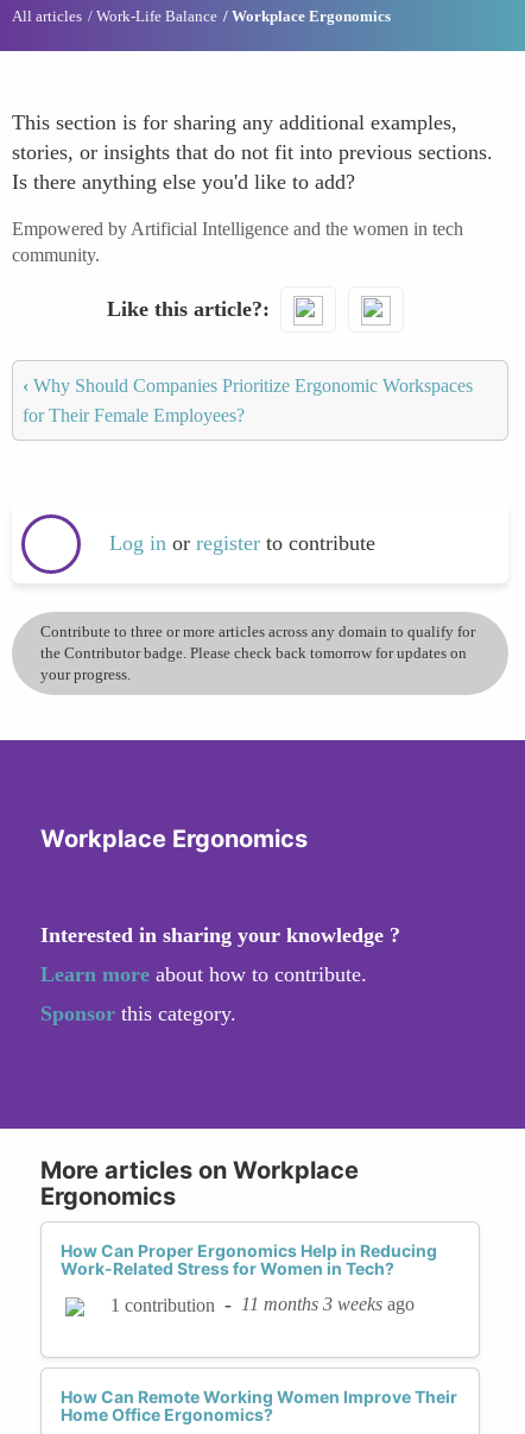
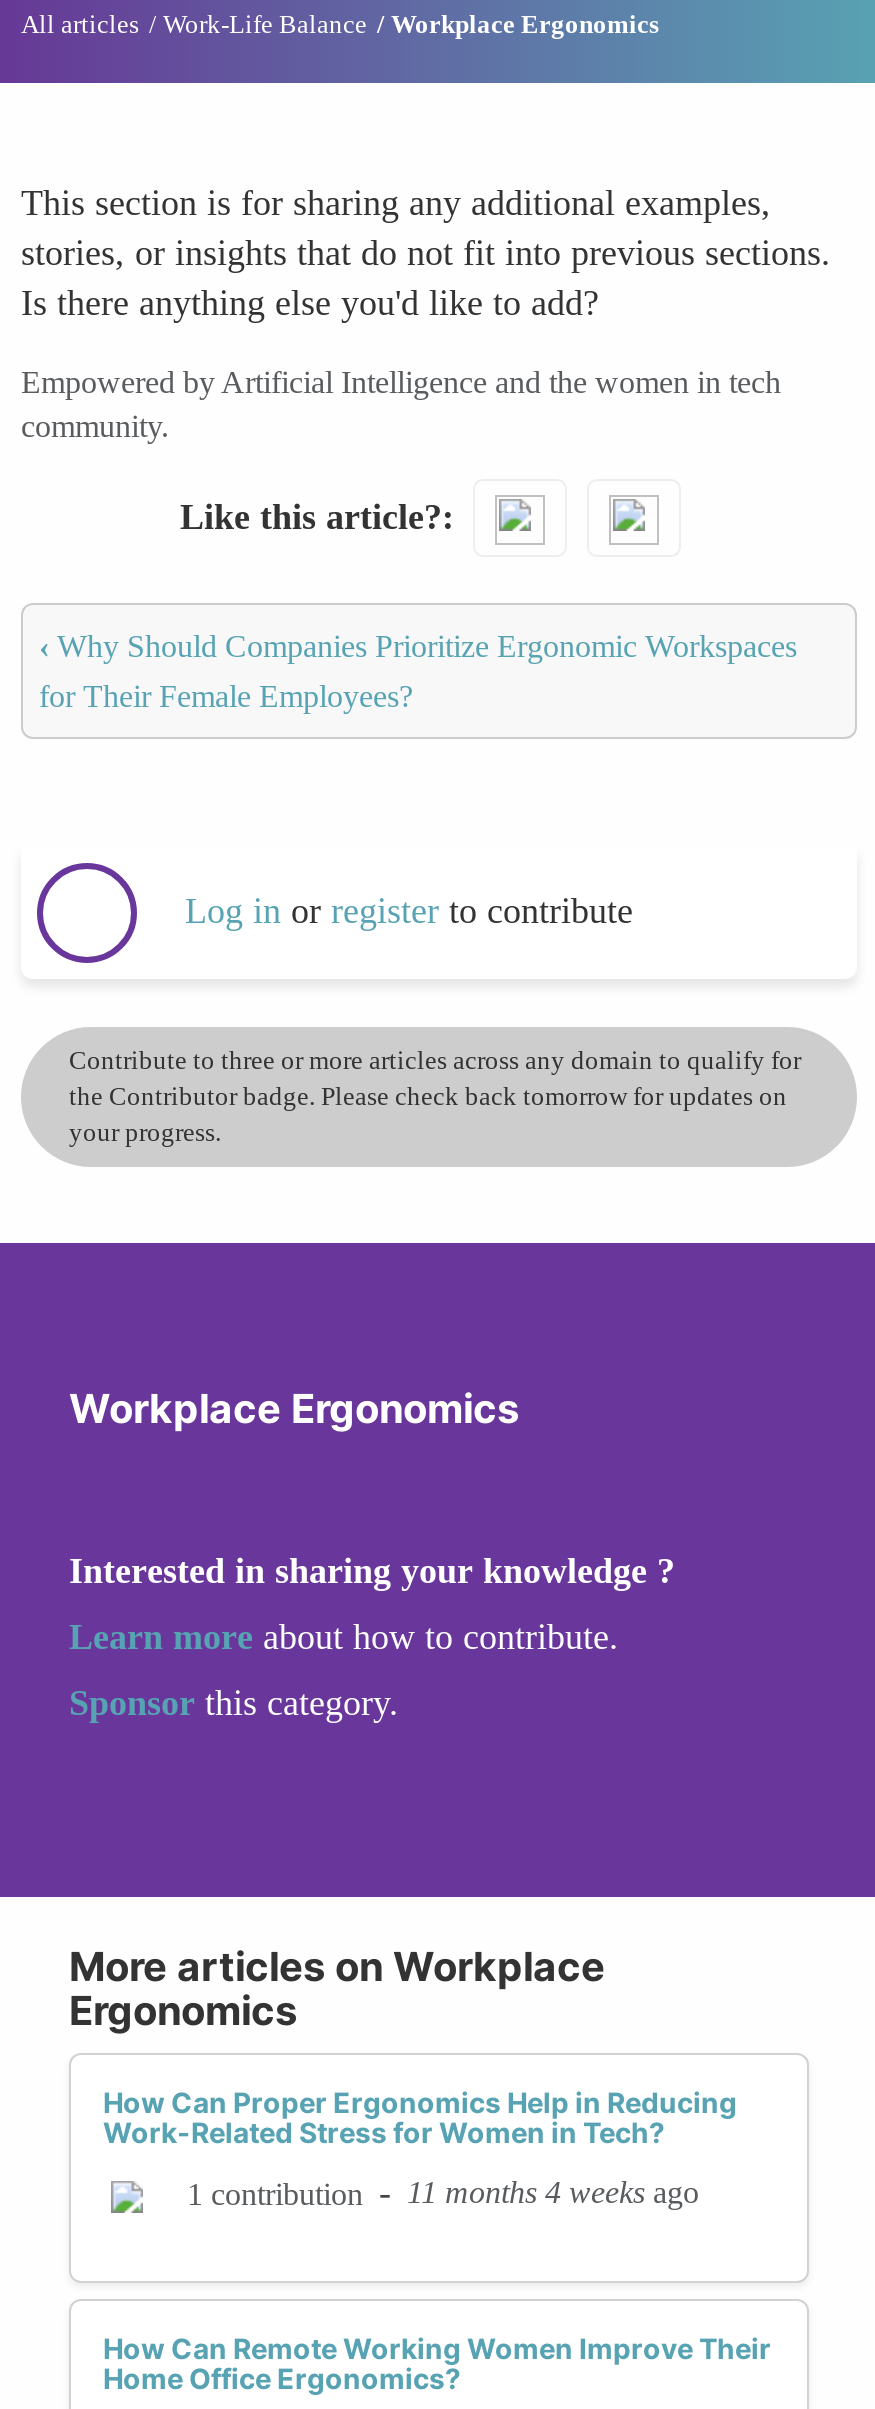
[110,1293,415,1316] 1 contribution - 11 months 3 weeks ago -> [187,2173,699,2213] 1 contribution - 11 months 4 weeks ago

